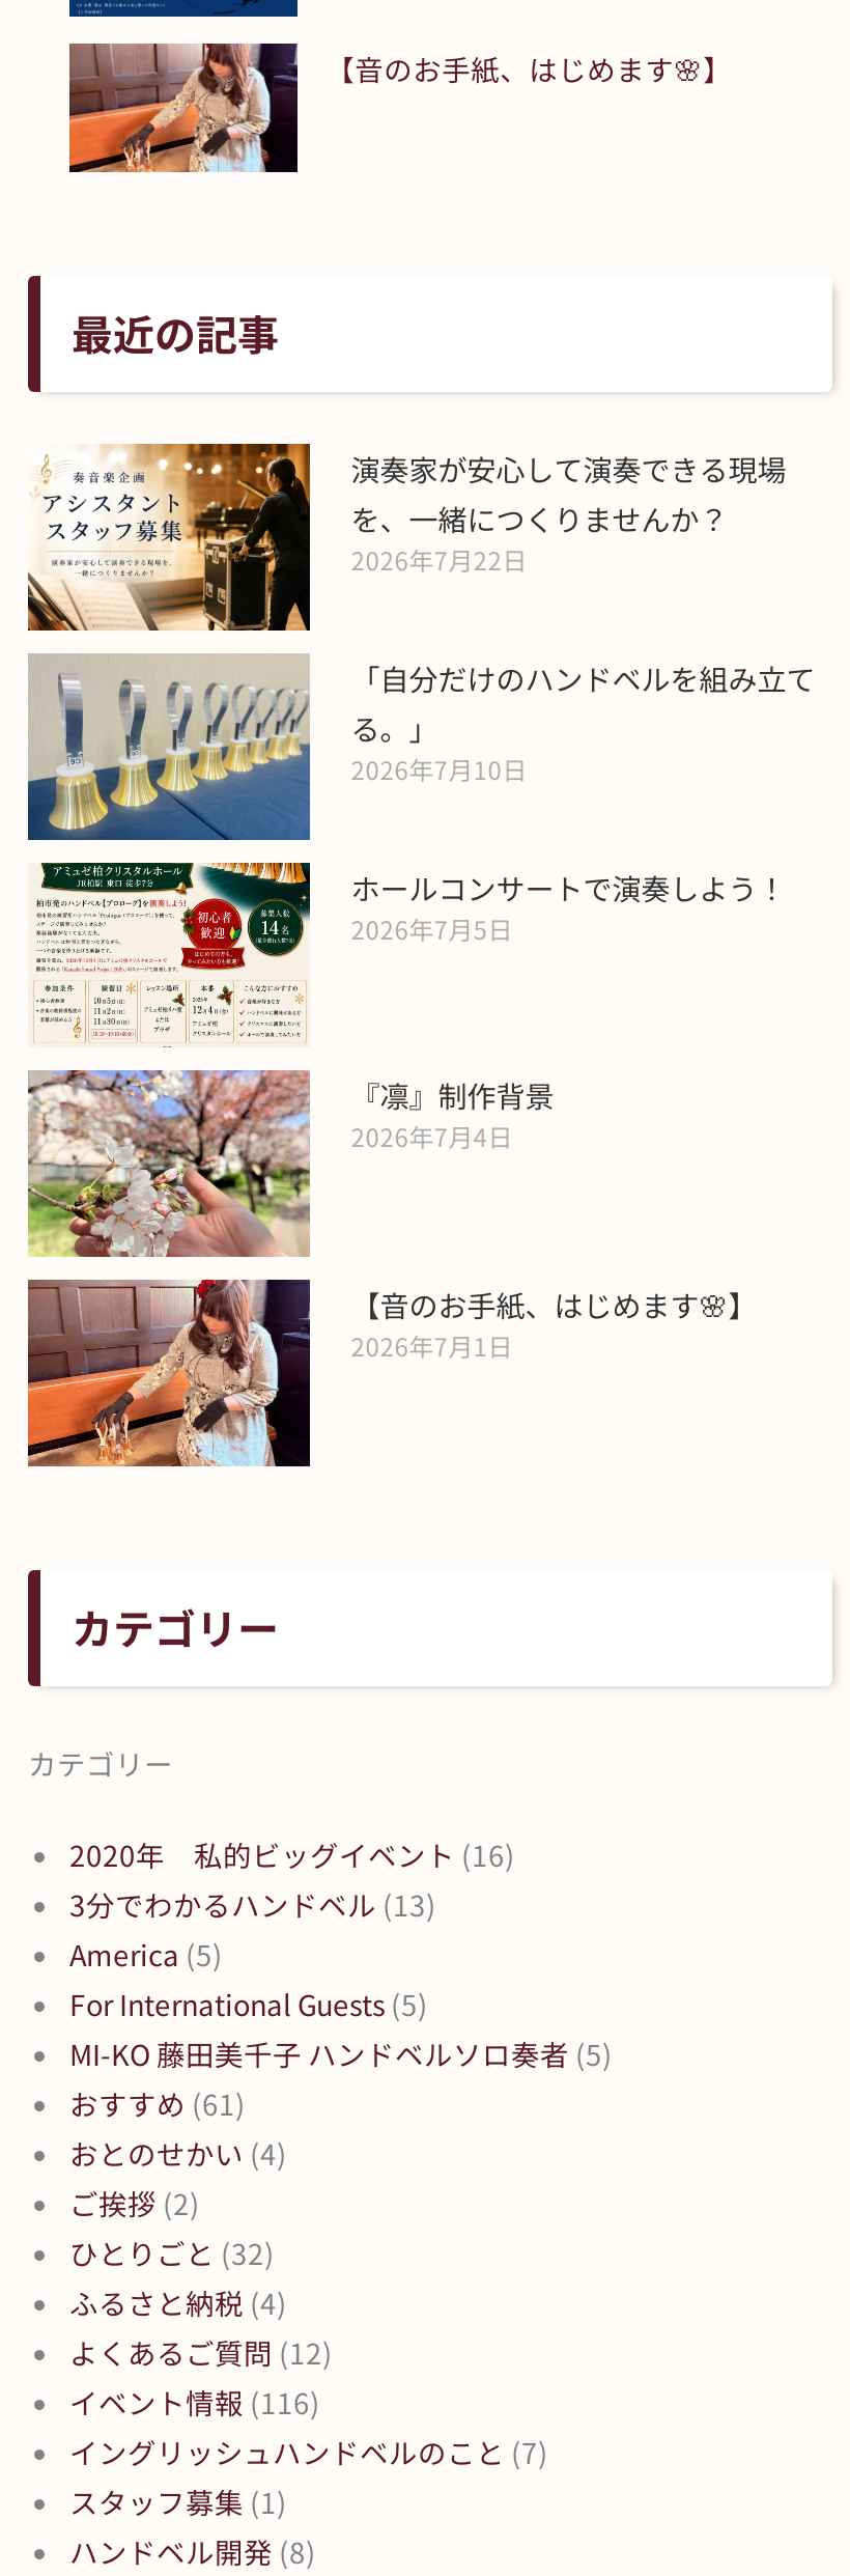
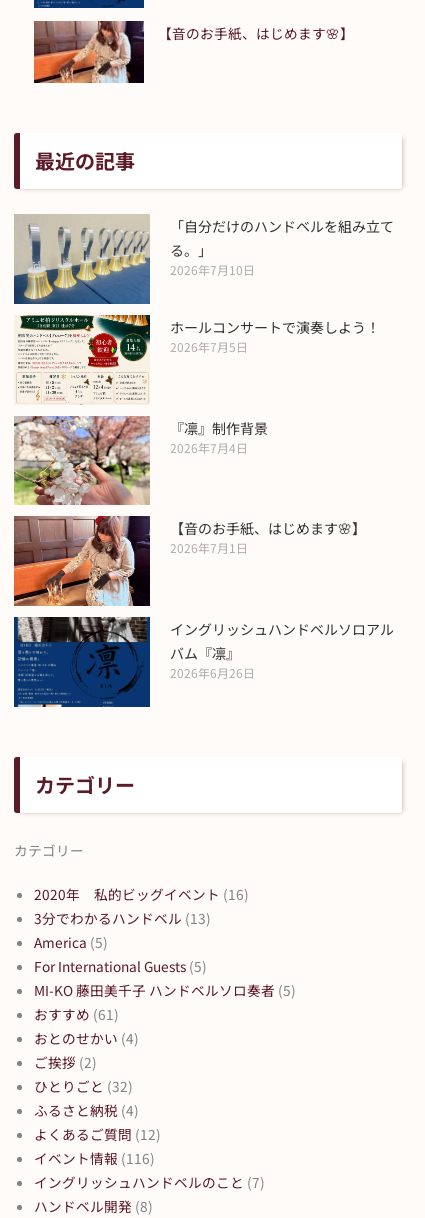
[26,442,786,633] [image] | 演奏家が安心して演奏できる現場 | を、一緒につくりませんか？ | 2026年7月22日 -> none
moved [28,657,815,1362] -> [14,216,394,556]: [image] | 「自分だけのハンドベルを組み立て | る。」 | ... | 2026年7月4日 | 2026年7月1日
moved [26,1267,314,1468] -> [13,510,152,607]: [image]
none -> [13,616,394,708] [image] | イングリッシュハンドベルソロアル | バム『凛』 | 2026年6月26日
[69,2480,287,2521] スタッフ募集(1) -> none

